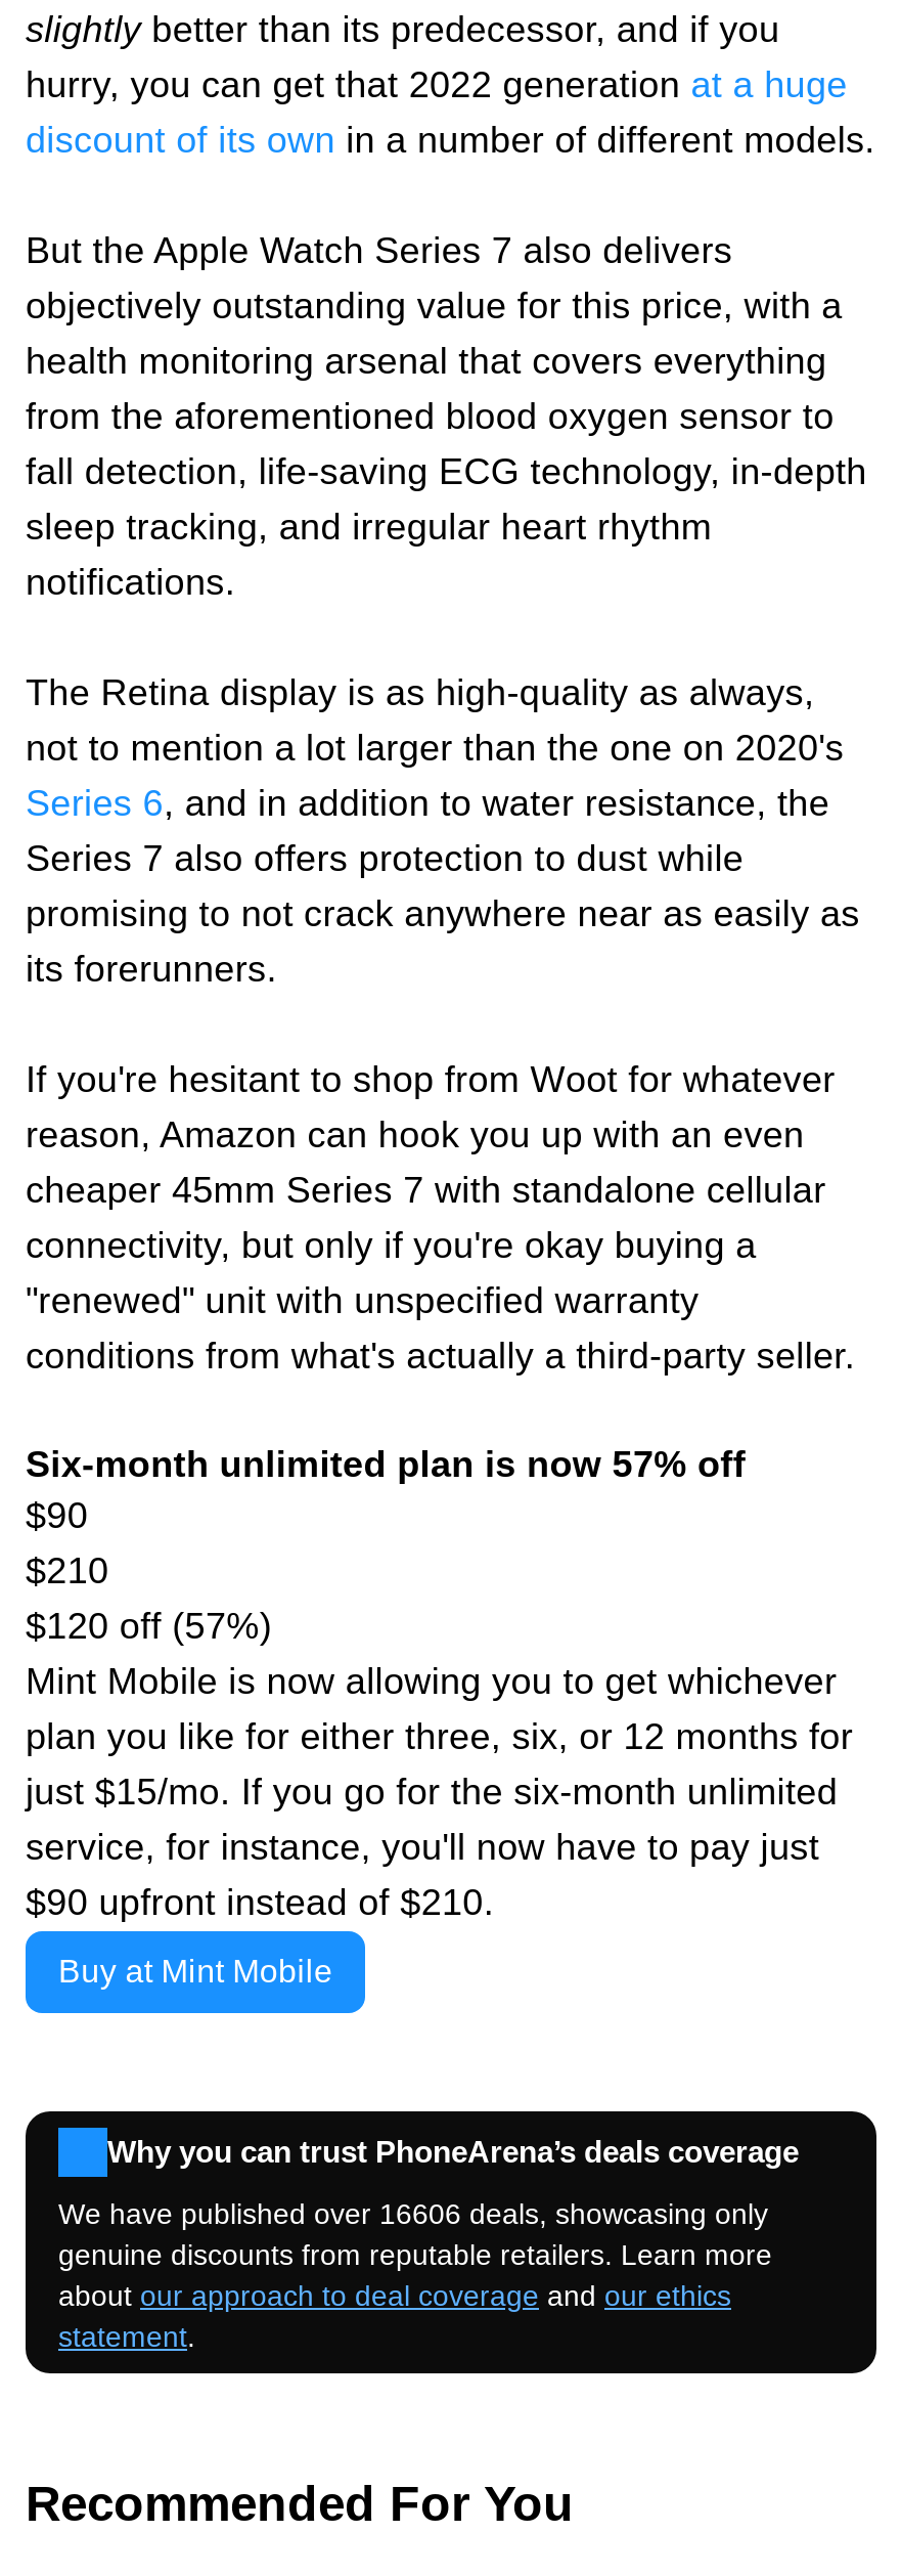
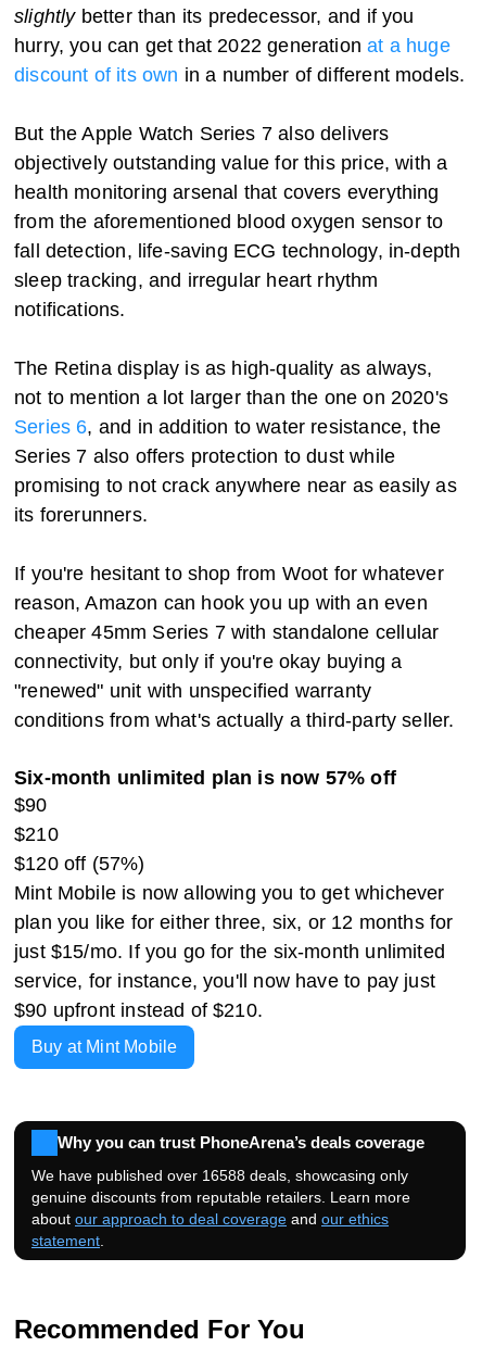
[58,2197,768,2230] We have published over 16606 deals, showcasing only -> [31,1167,408,1184] We have published over 16588 deals, showcasing only

